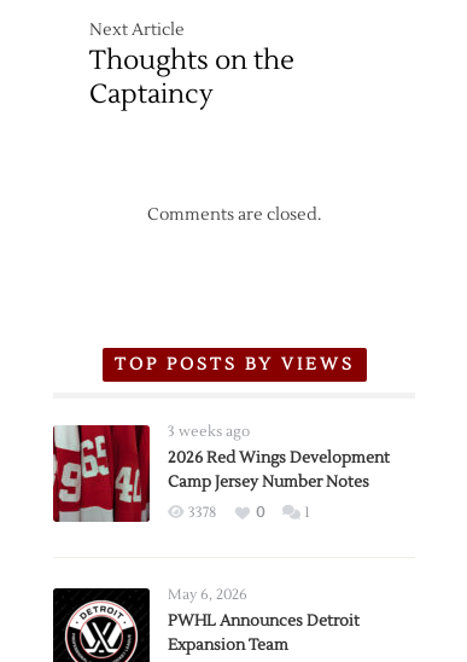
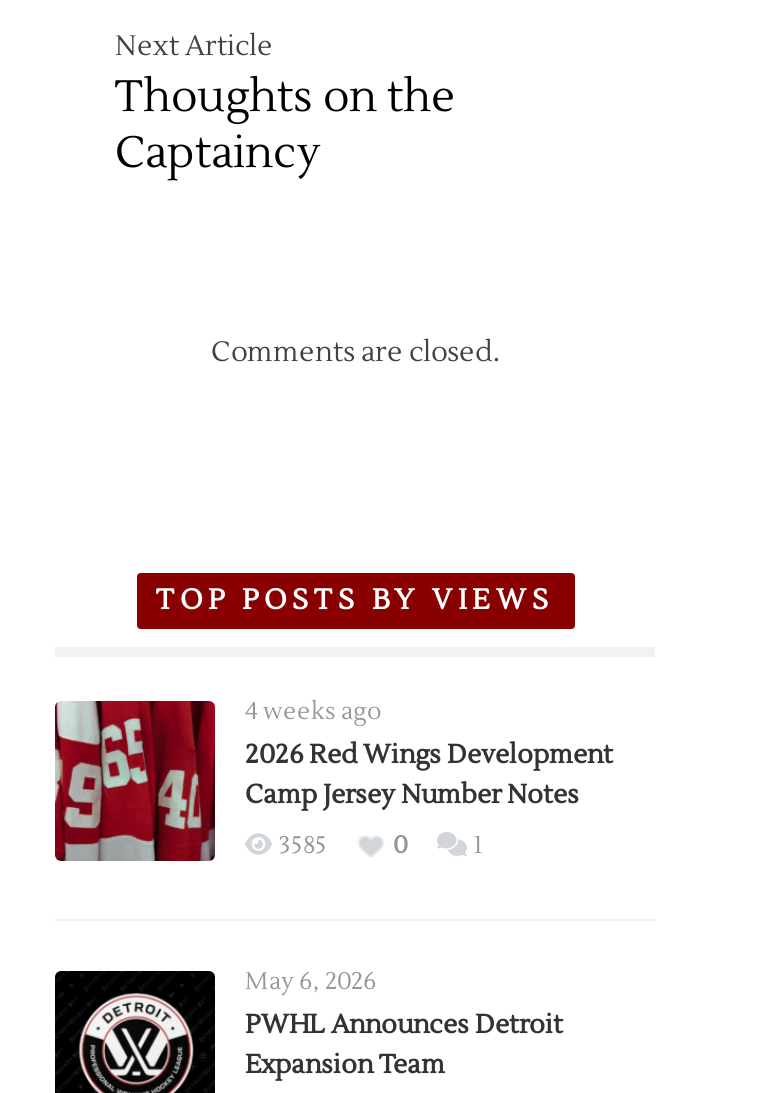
[168,423,250,441] 3 weeks ago -> [245,697,381,727] 4 weeks ago
[185,504,216,522] 3378 -> [273,831,327,861] 3585

